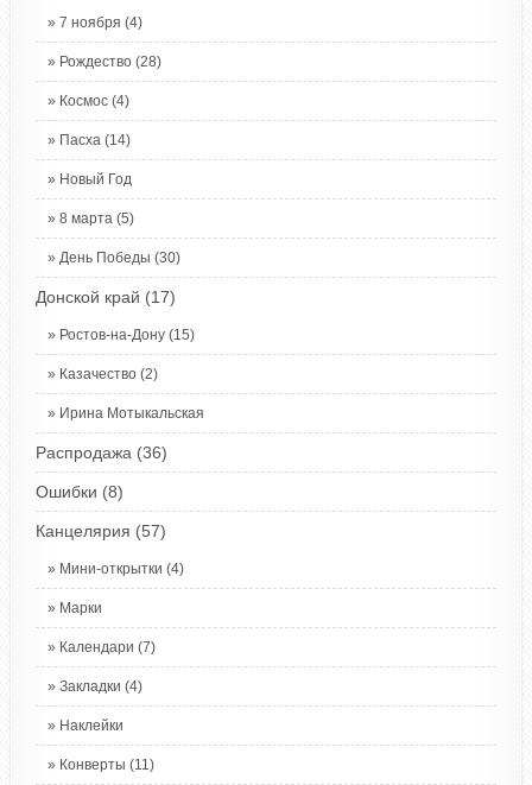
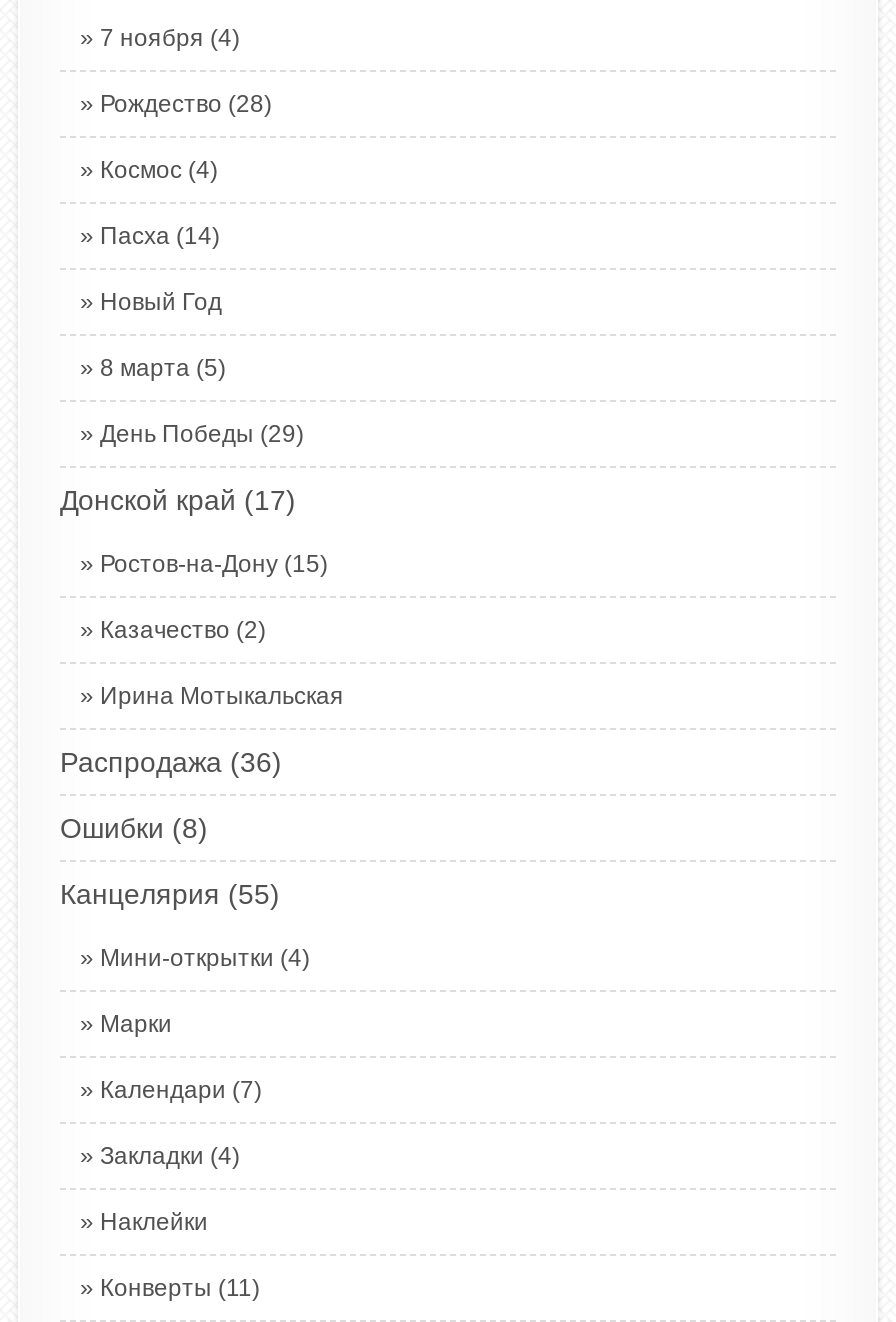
[59,249,180,266] День Победы (30) -> [100,420,304,448] День Победы (29)
[36,521,166,540] Канцелярия (57) -> [60,878,280,910] Канцелярия (55)

